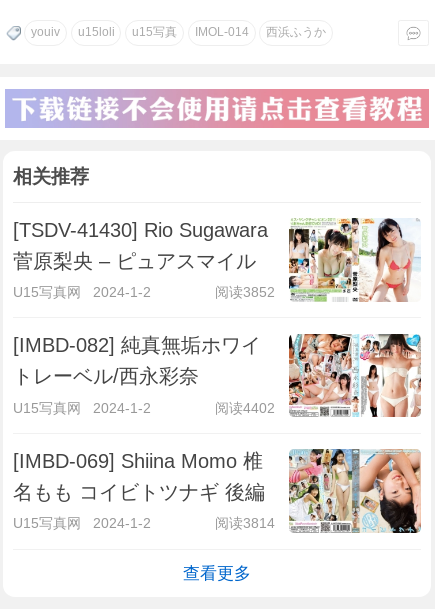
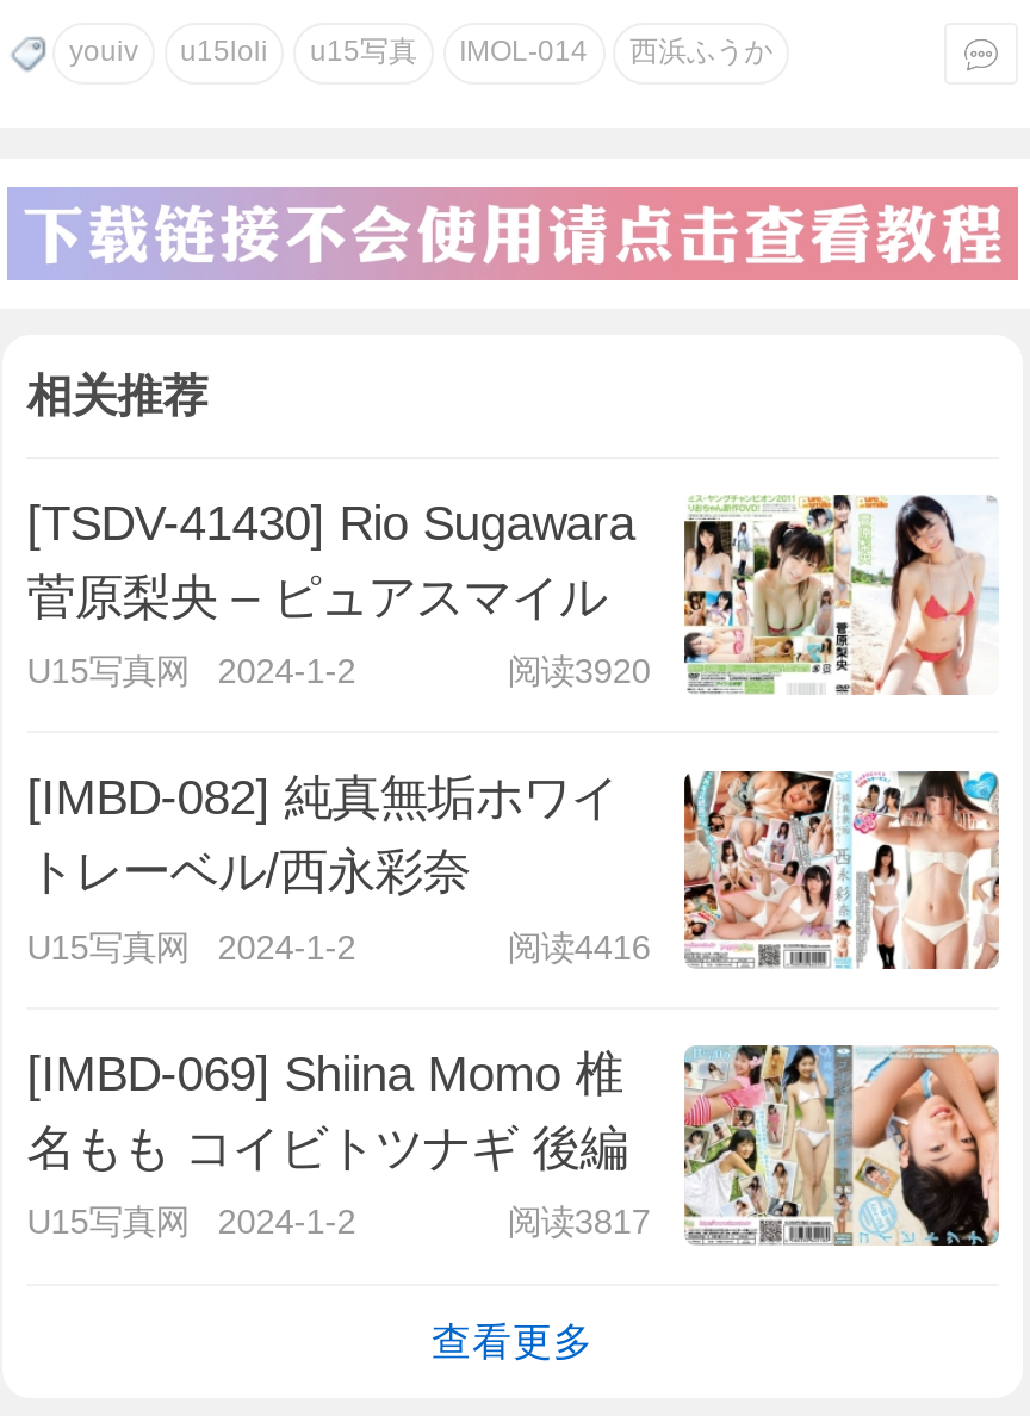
[215,284,275,300] 阅读3852 -> [508,652,651,690] 阅读3920
[215,400,275,416] 阅读4402 -> [508,928,651,966] 阅读4416
[215,515,275,531] 阅读3814 -> [508,1204,651,1242] 阅读3817

